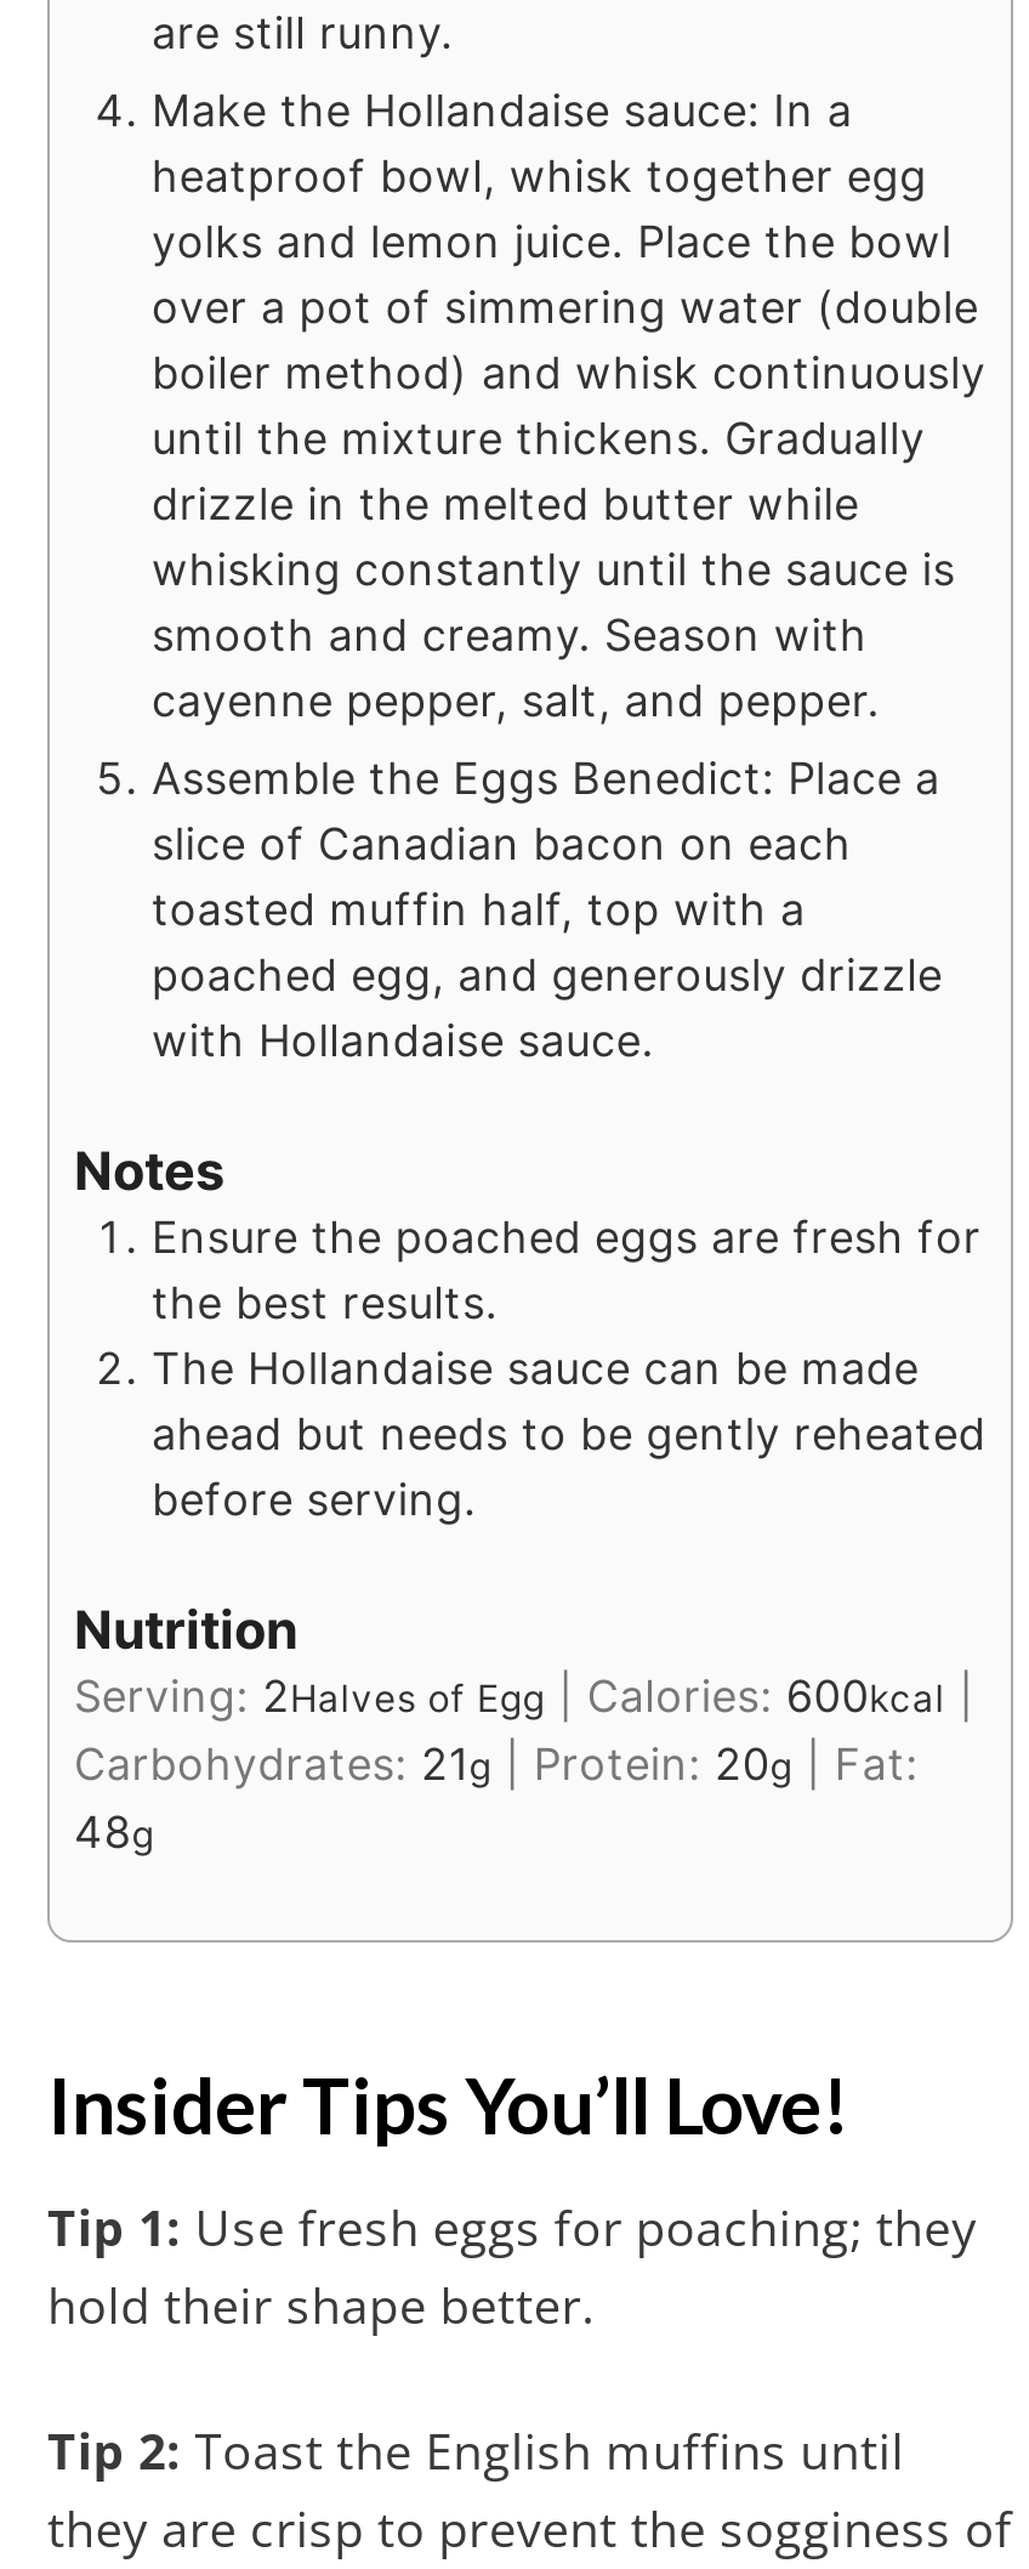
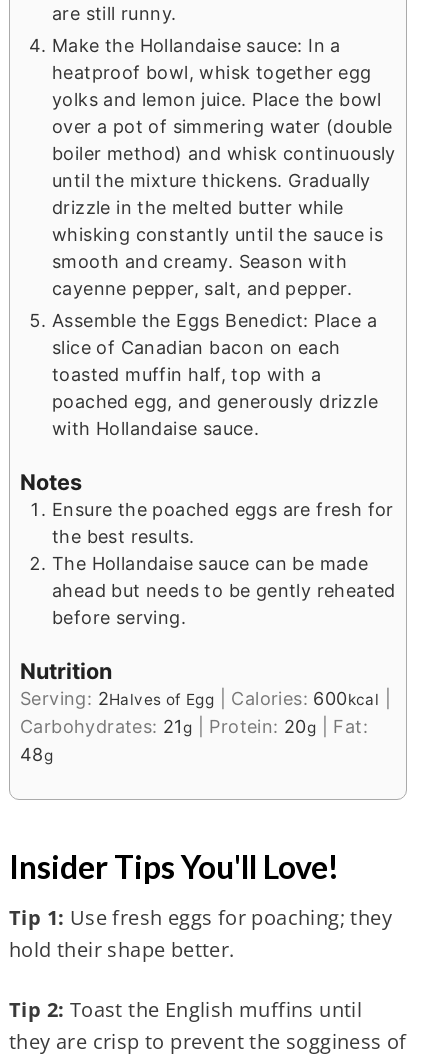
[47,2056,848,2151] Insider Tips You’ll Love! -> [9,847,339,886] Insider Tips You'll Love!

